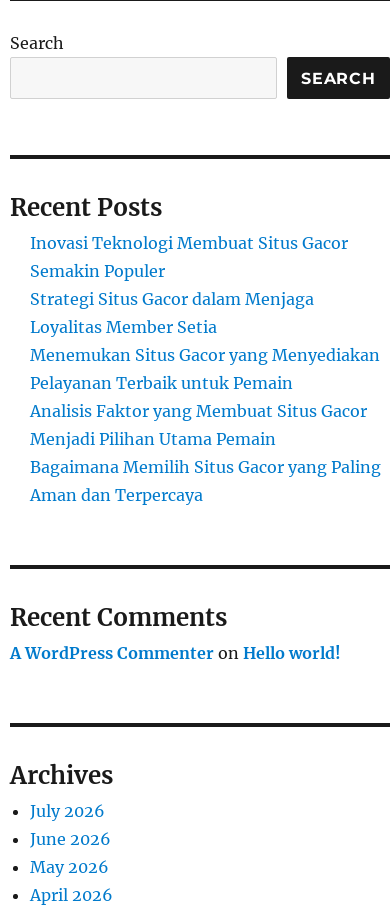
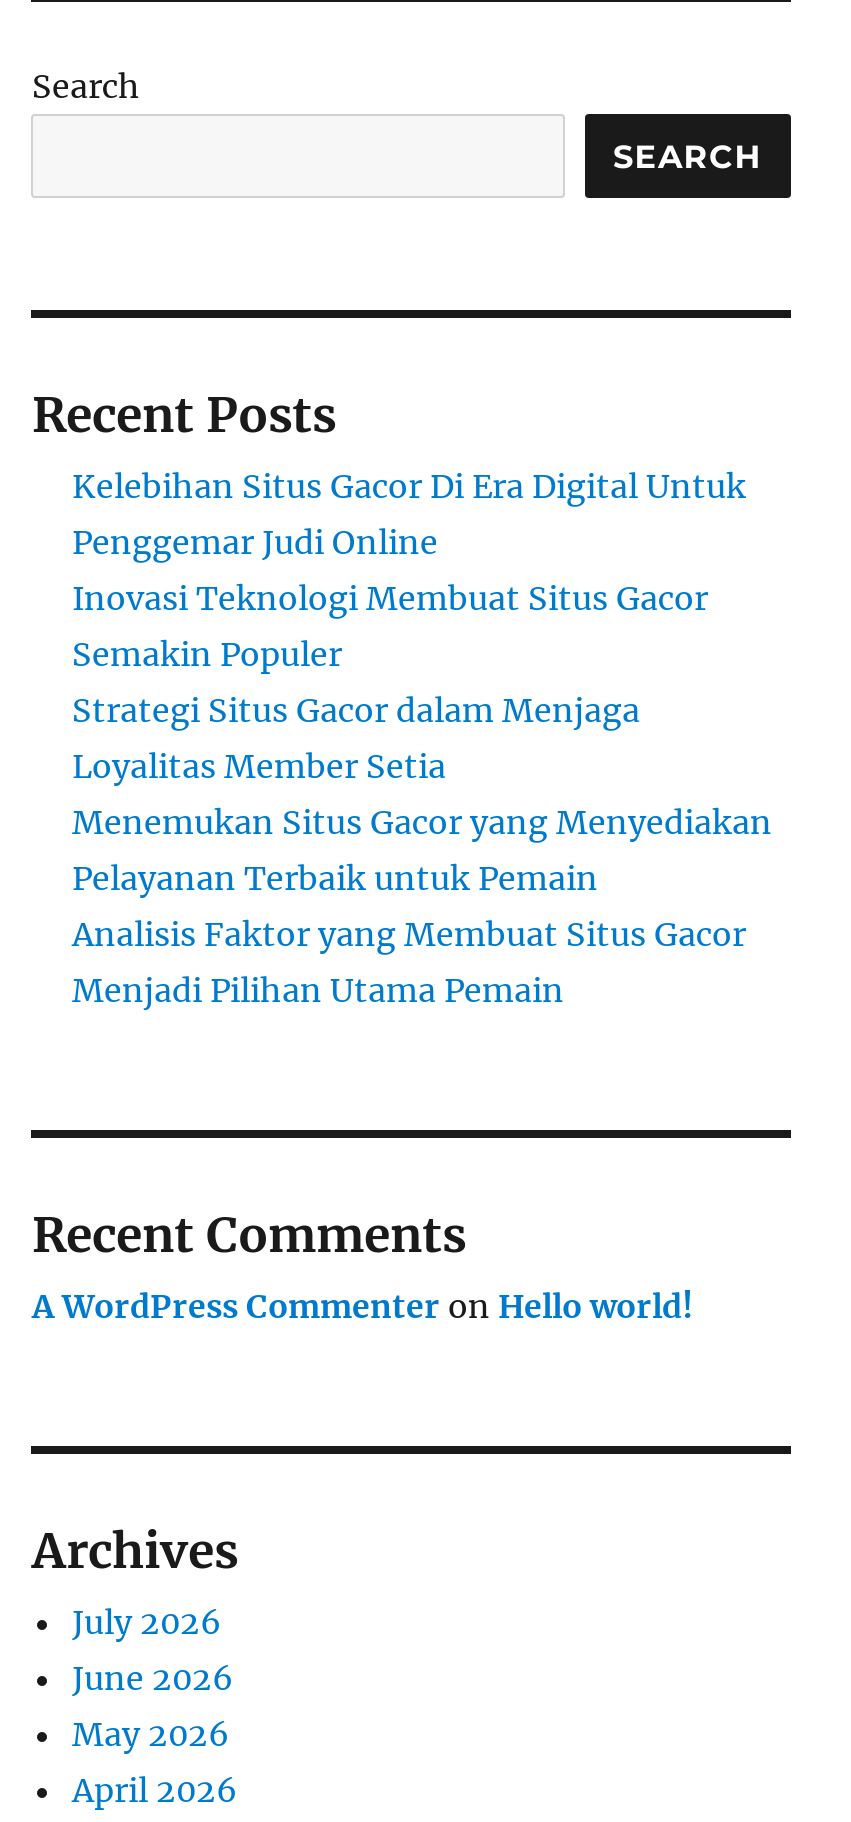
none -> [72,466,746,562] Kelebihan Situs Gacor Di Era Digital Untuk | Penggemar Judi Online
moved [30,233,380,449] -> [72,578,772,1010]: Inovasi Teknologi Membuat Situs Gacor | Semakin Populer | Strategi Situs Gacor dalam Menjaga | Loyalitas Member Setia | Menemukan Situs Gacor yang Menyediakan | Pelayanan Terbaik untuk Pemain | Analisis Faktor yang Membuat Situs Gacor | Menjadi Pilihan Utama Pemain
[30,457,381,505] Bagaimana Memilih Situs Gacor yang Paling | Aman dan Terpercaya -> none

